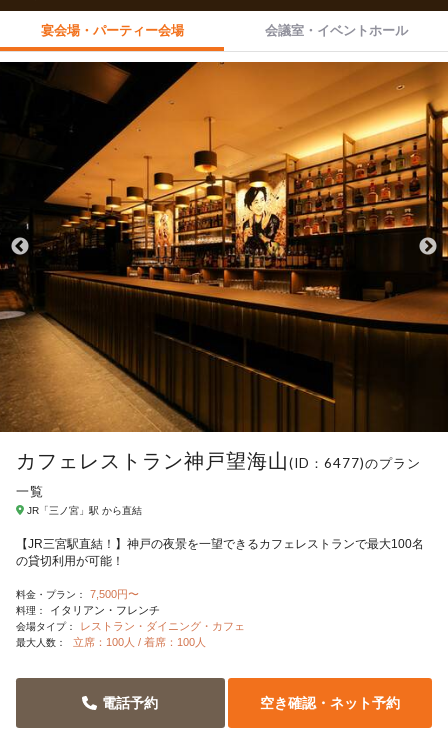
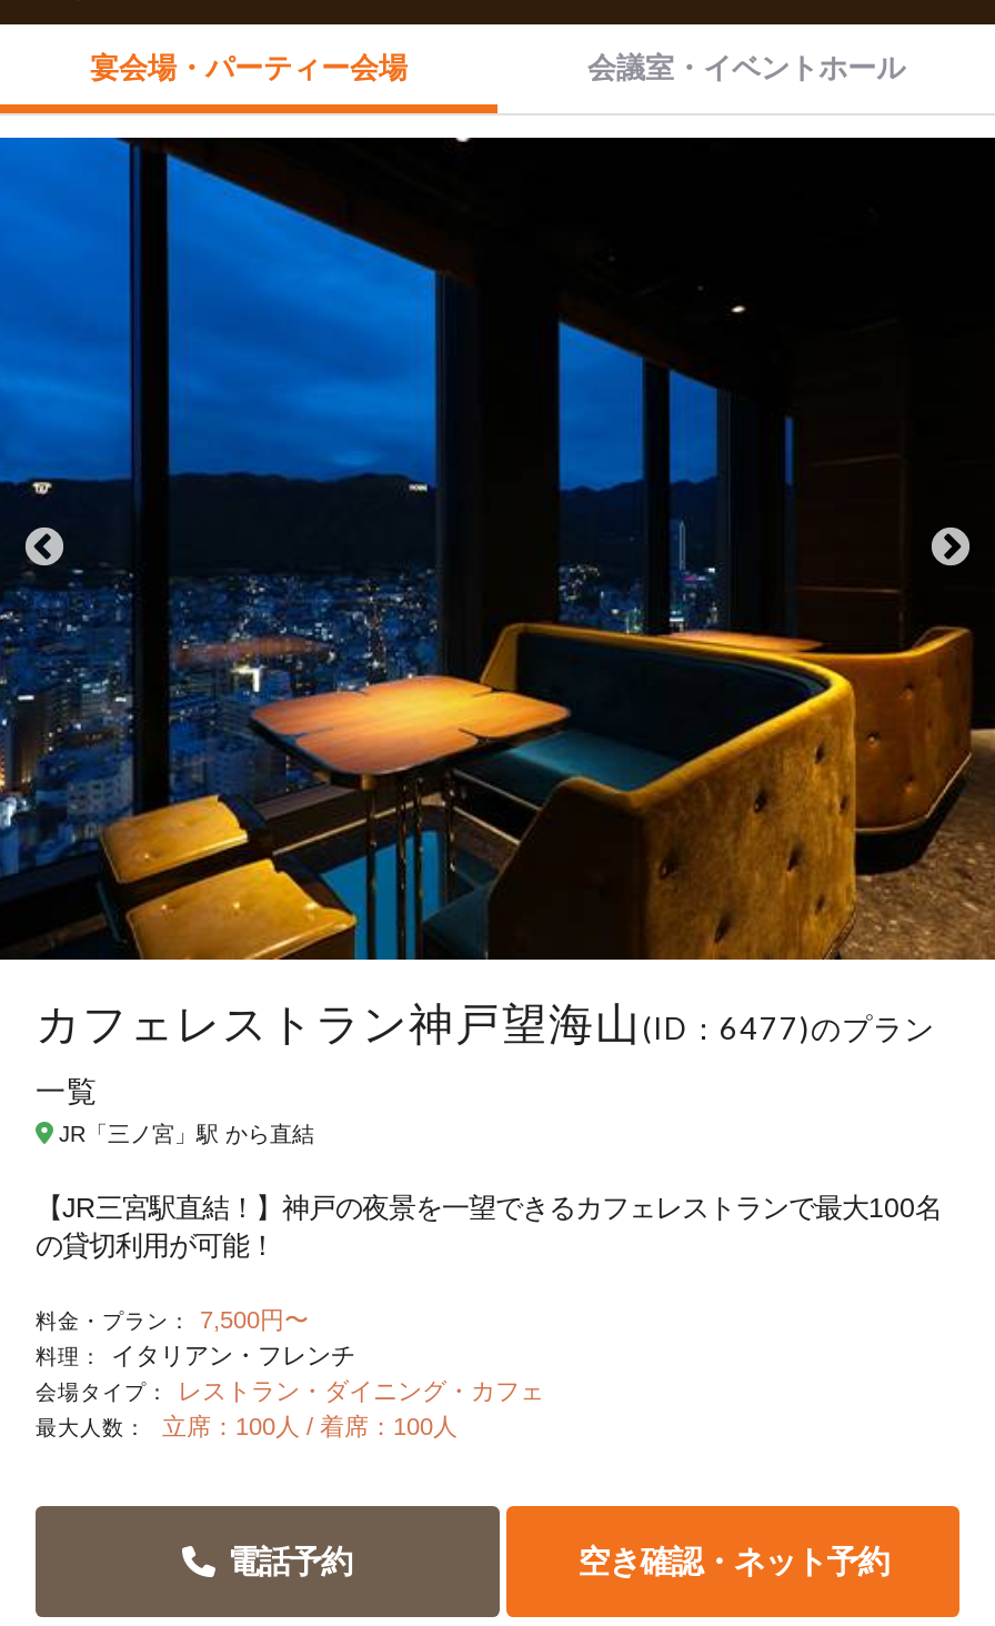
[3,61,445,433] [image] -> [7,135,988,962] [image]

